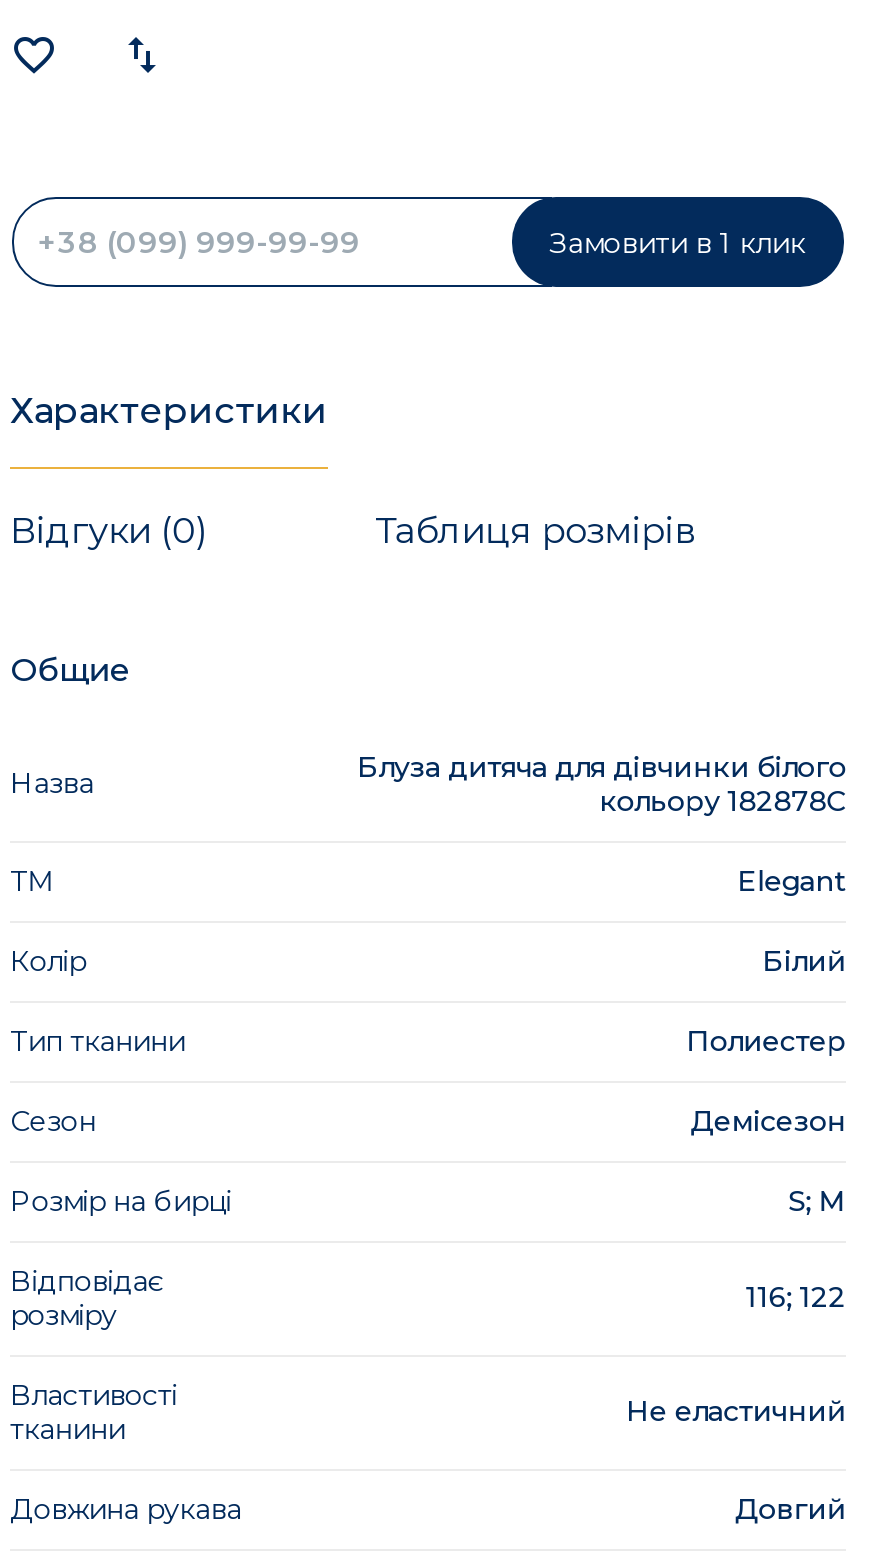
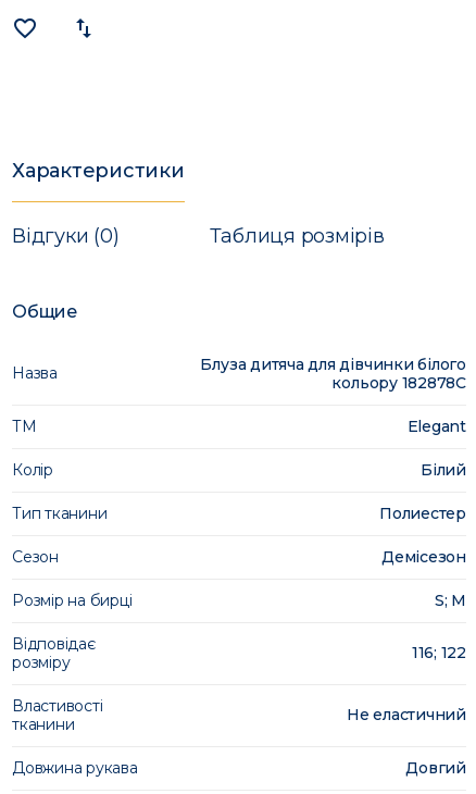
[550,225,806,261] Замовити в 1 клик -> none

